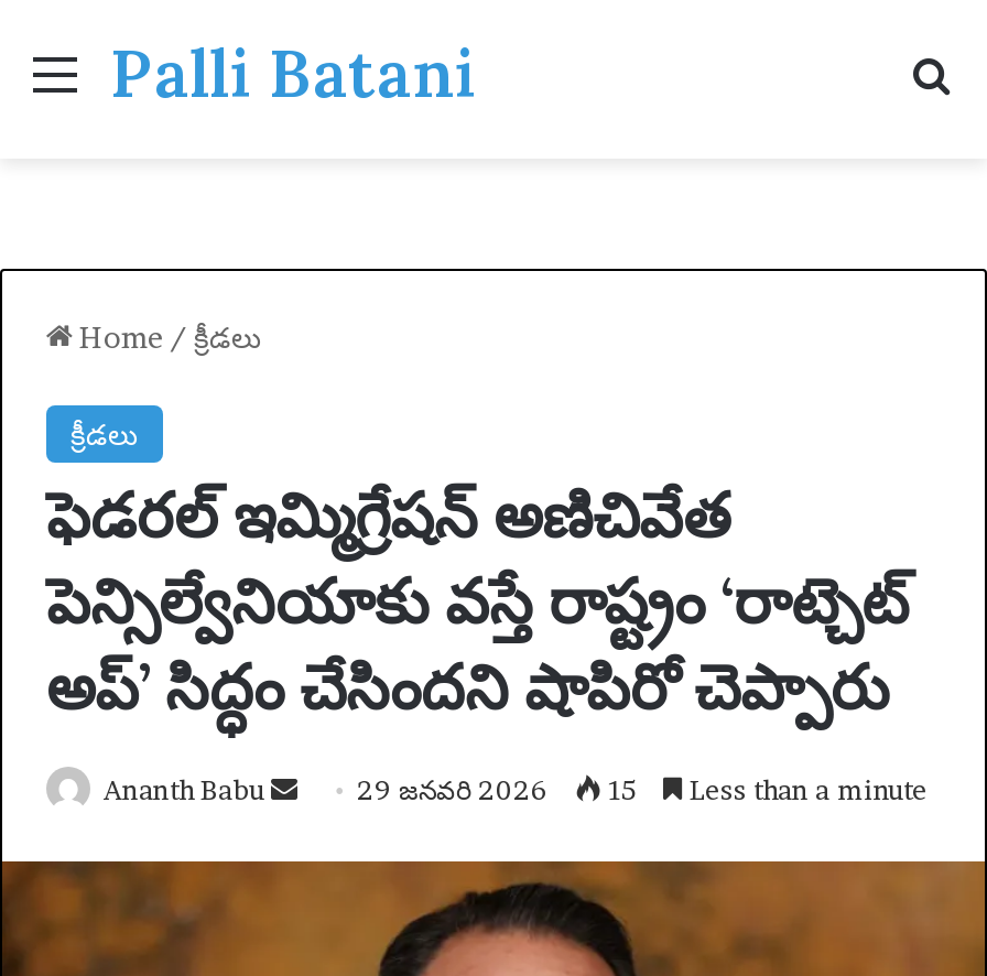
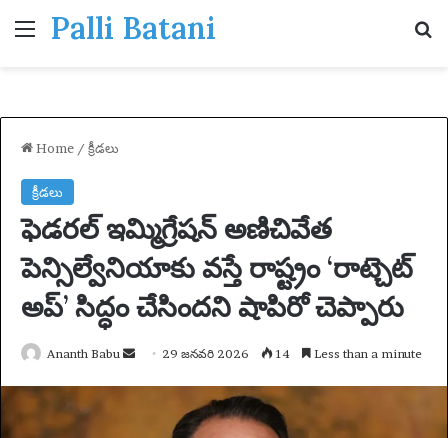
[601,773,637,806] 15 -> [273,346,290,361] 14

